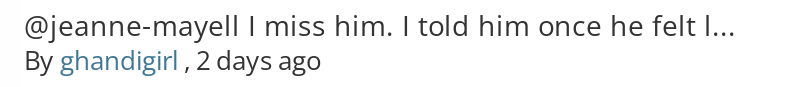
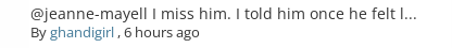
[24,42,322,78] Byghandigirl,2 days ago -> [30,22,200,42] Byghandigirl,6 hours ago

